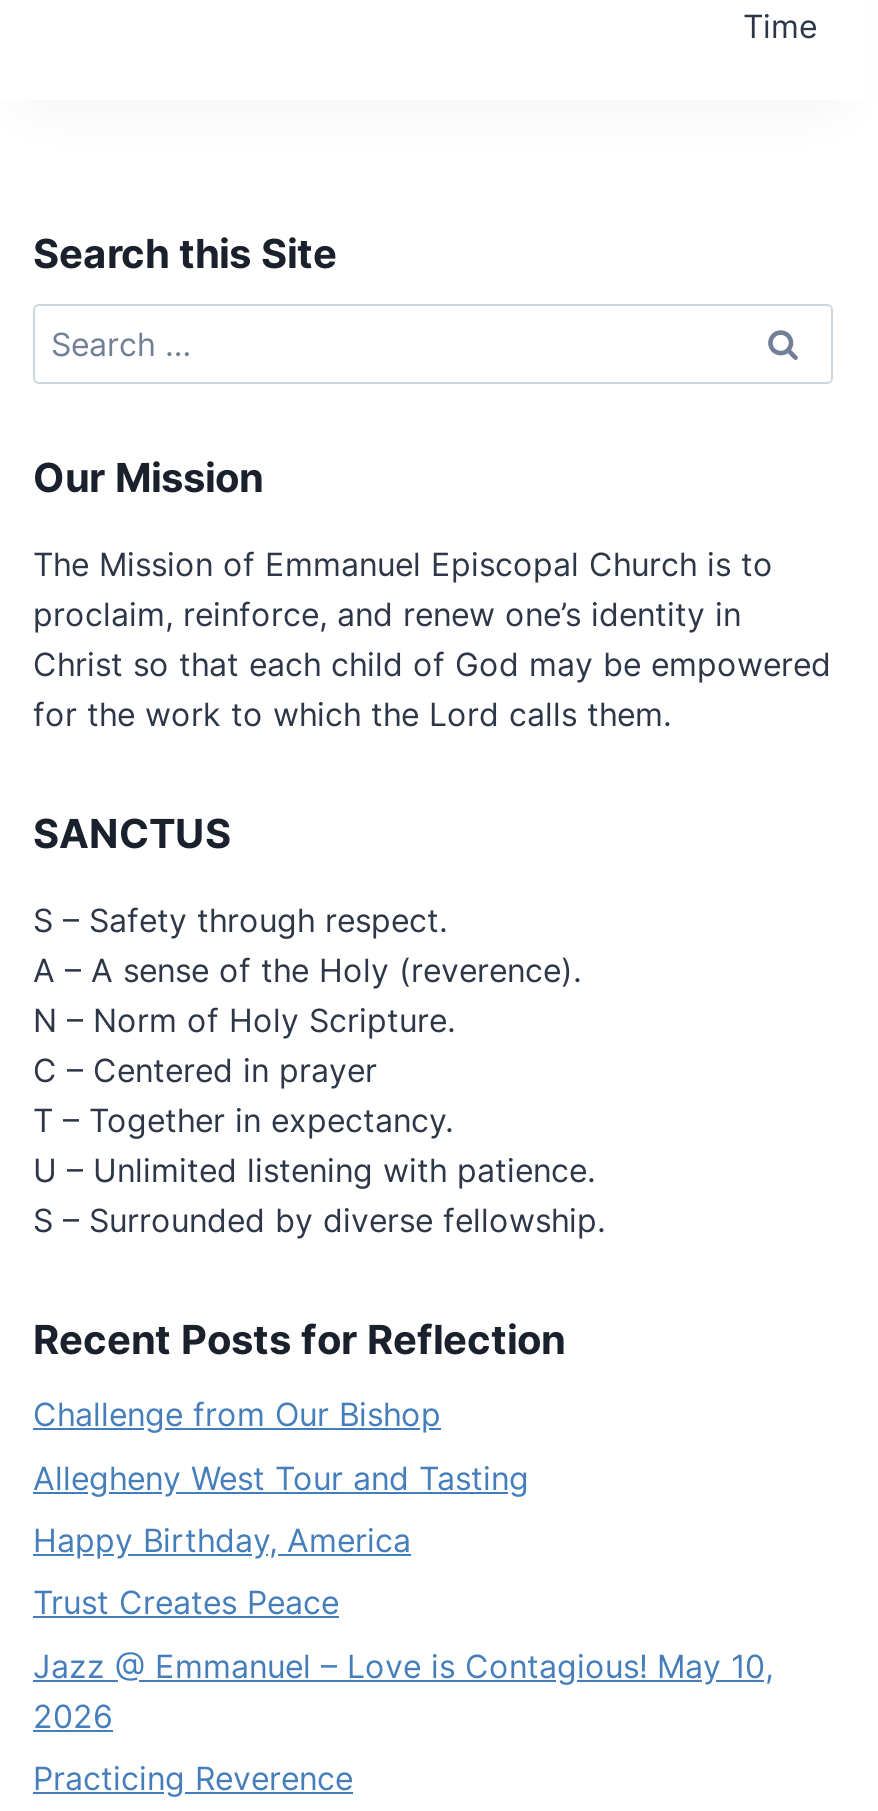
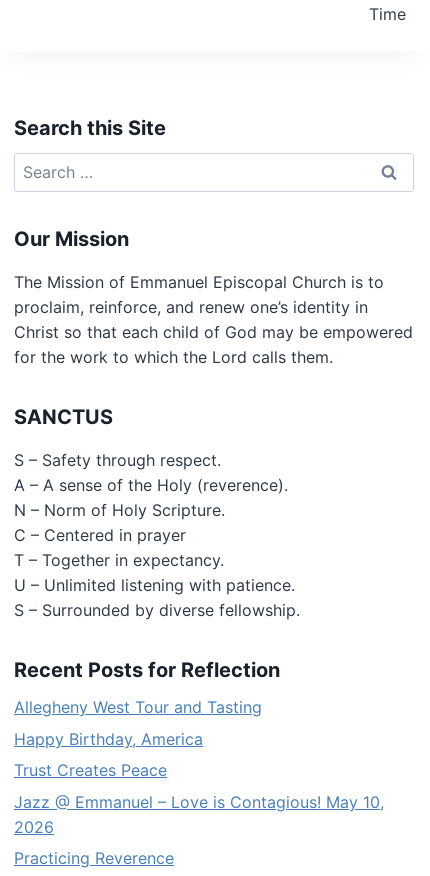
[33,1395,441,1435] Challenge from Our Bishop -> none

